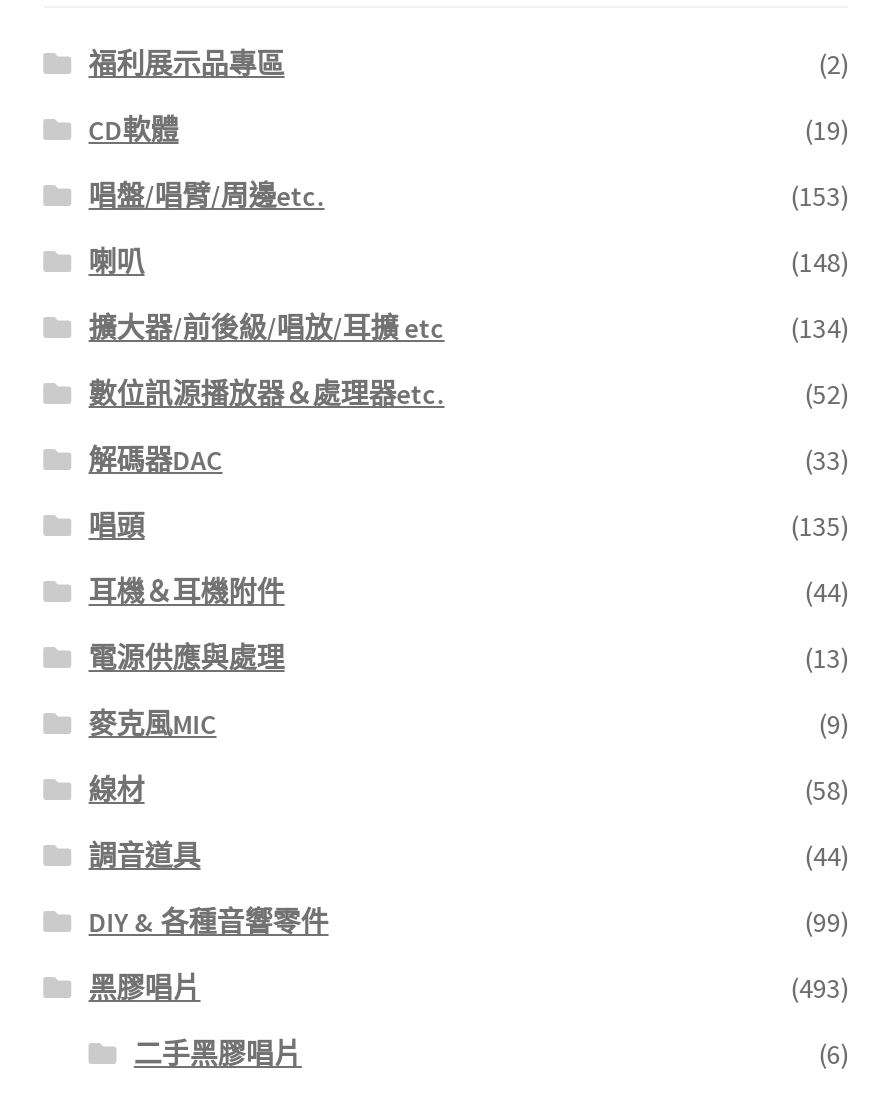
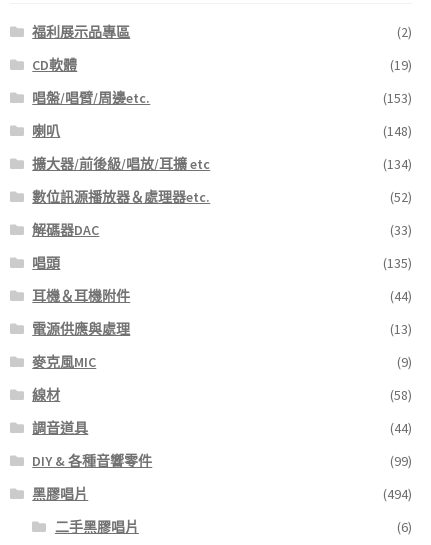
[791,971,849,1007] (493) -> [383,485,412,503] (494)

